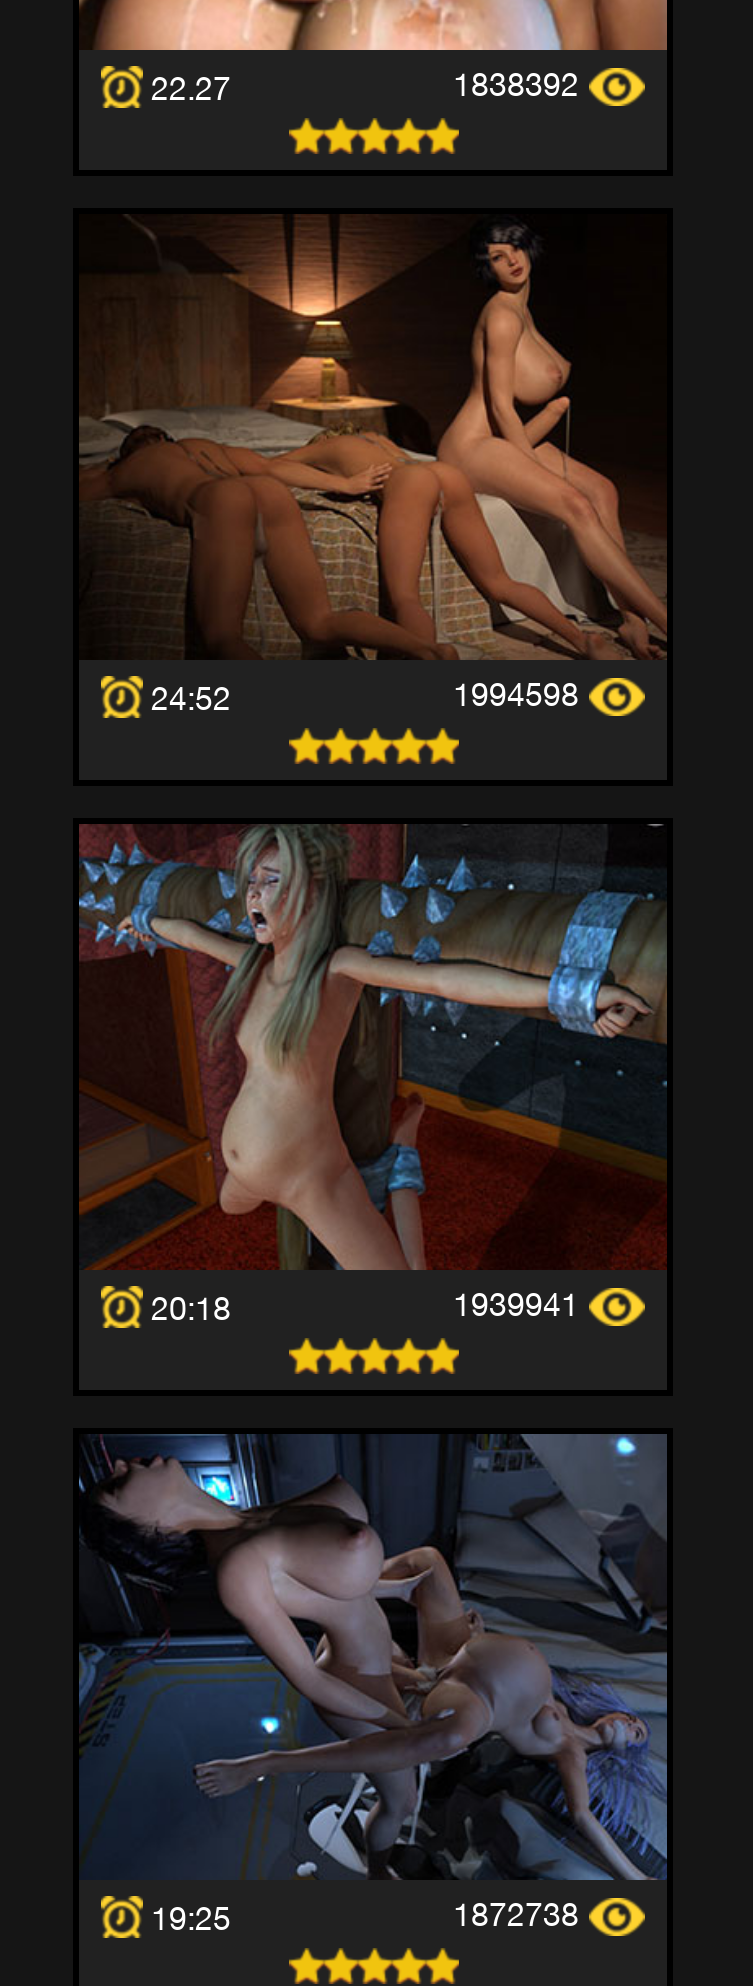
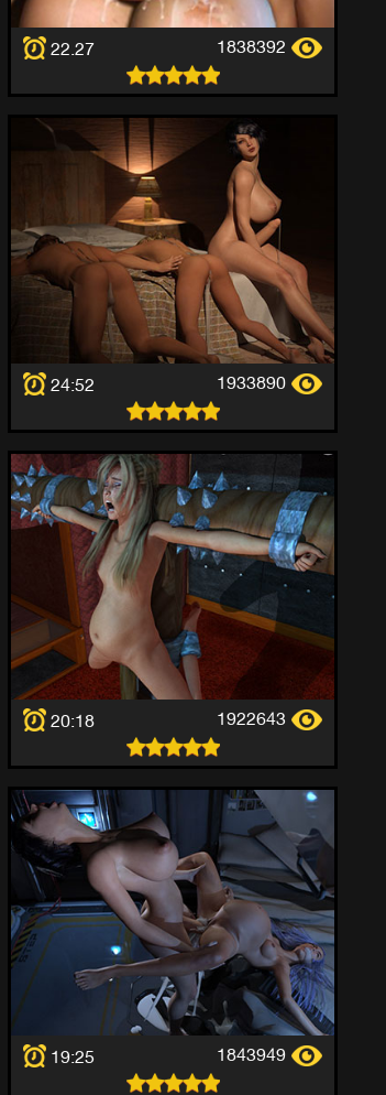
[453,683,579,711] 1994598 -> [217,376,286,392] 1933890
[453,1294,579,1322] 1939941 -> [217,713,286,728] 1922643
[453,1904,579,1932] 1872738 -> [217,1049,286,1064] 1843949

